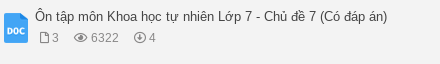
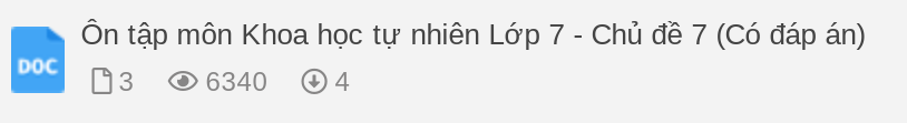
[91,31,119,45] 6322 -> [205,67,268,98] 6340

